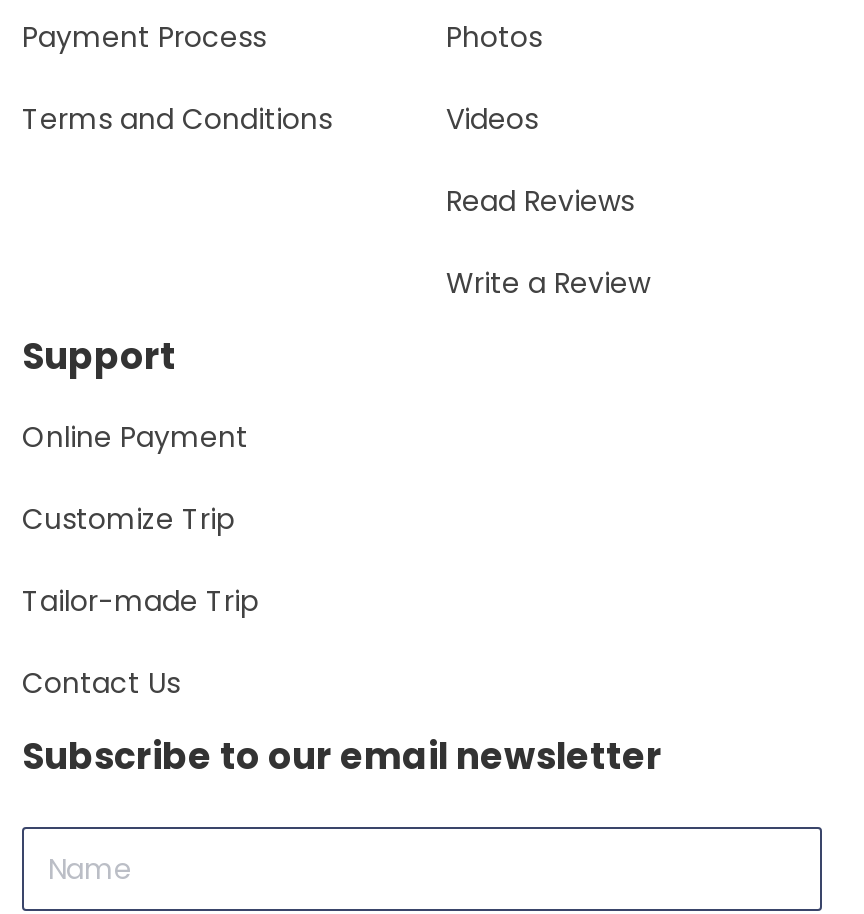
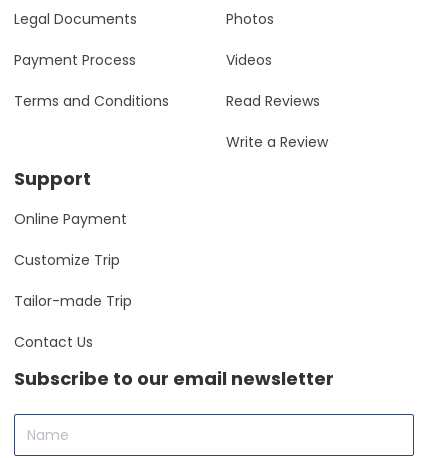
moved [22,18,332,140] -> [14,50,169,111]: Payment Process | Terms and Conditions
none -> [14,9,137,29] Legal Documents

